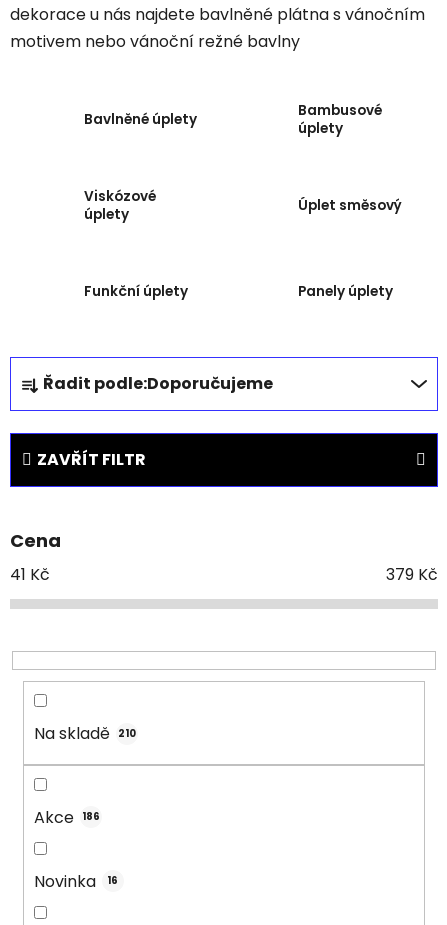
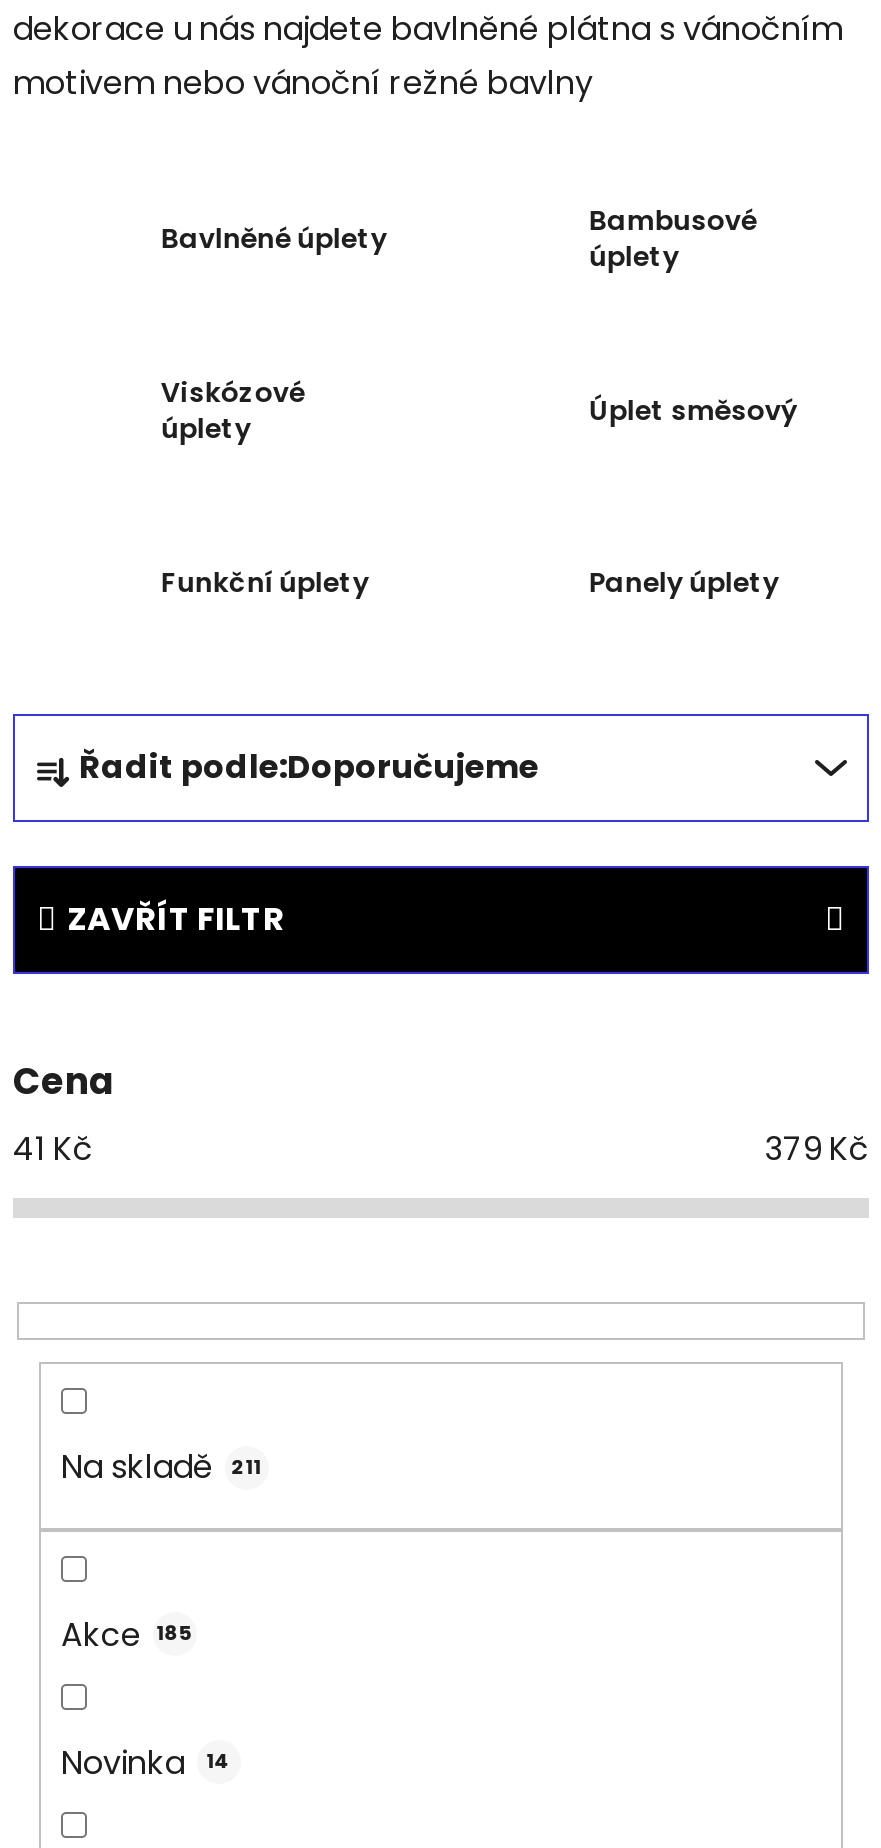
[34,722,136,745] Na skladě 210 -> [61,1444,261,1490] Na skladě | 211
[34,806,100,829] Akce 186 -> [61,1611,192,1657] Akce 185
[34,870,118,893] Novinka 16 -> [61,1739,230,1785] Novinka 14

